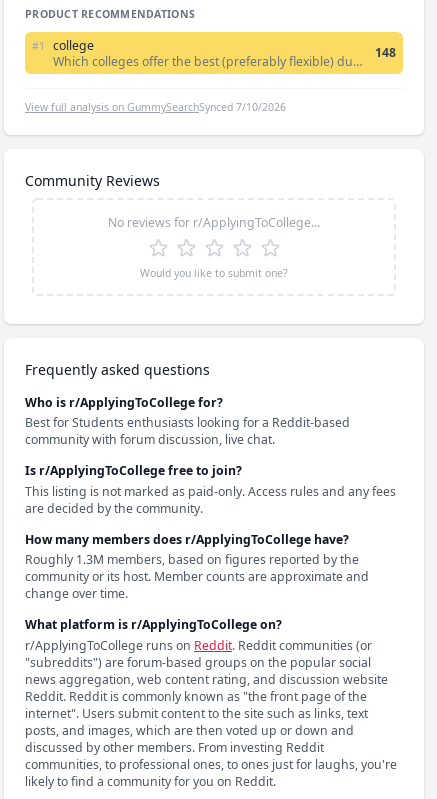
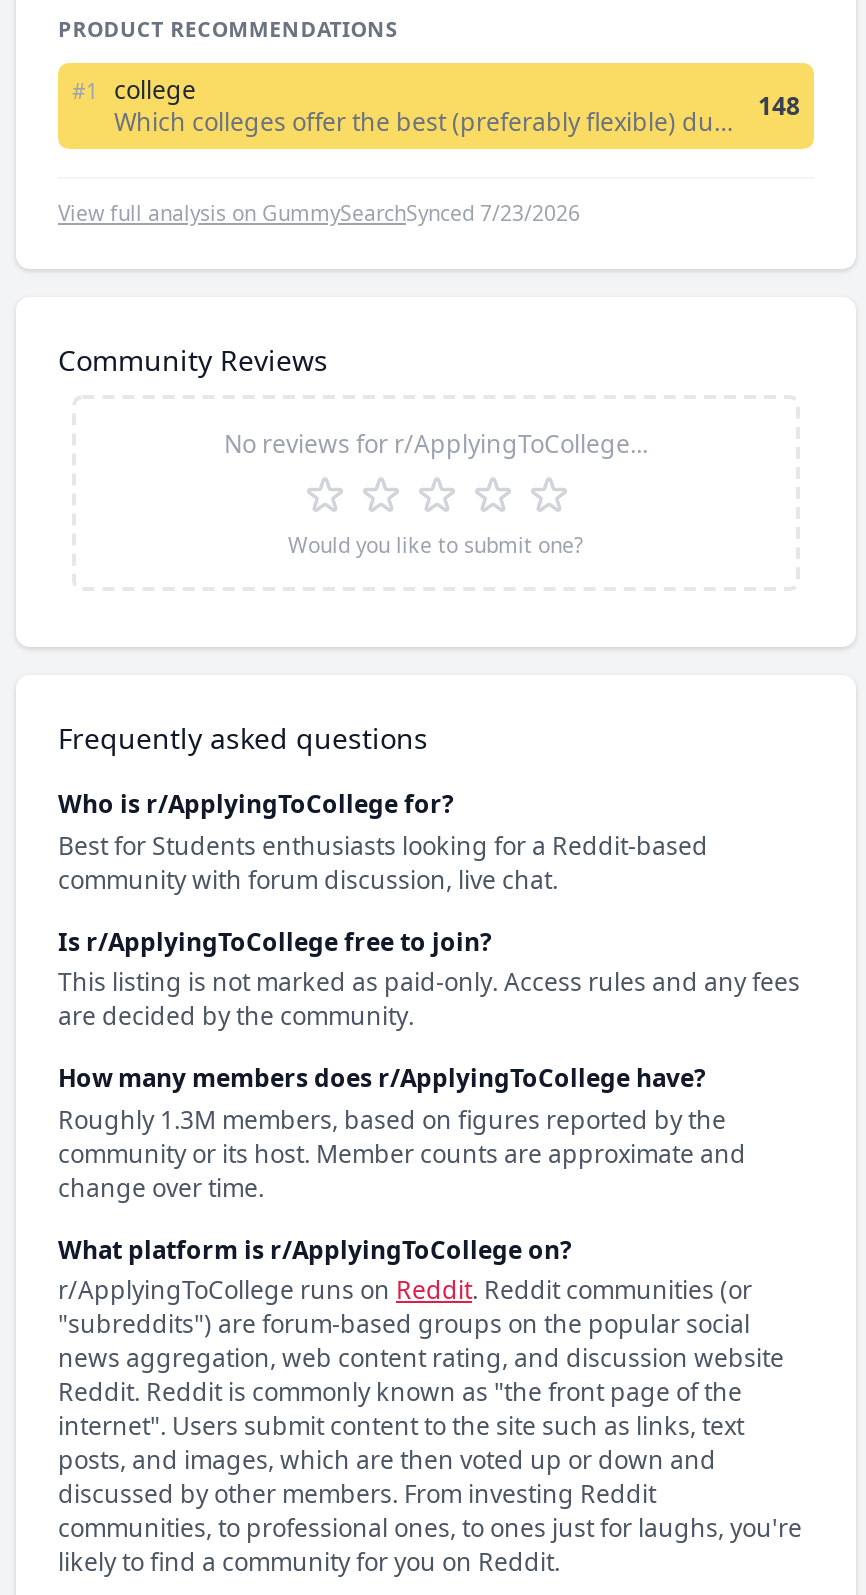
[25,100,286,114] View full analysis on GummySearchSynced 7/10/2026 -> [58,199,580,227] View full analysis on GummySearchSynced 7/23/2026

